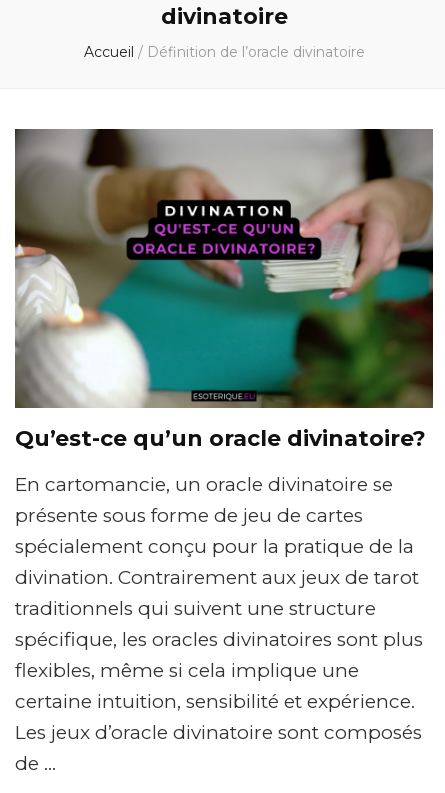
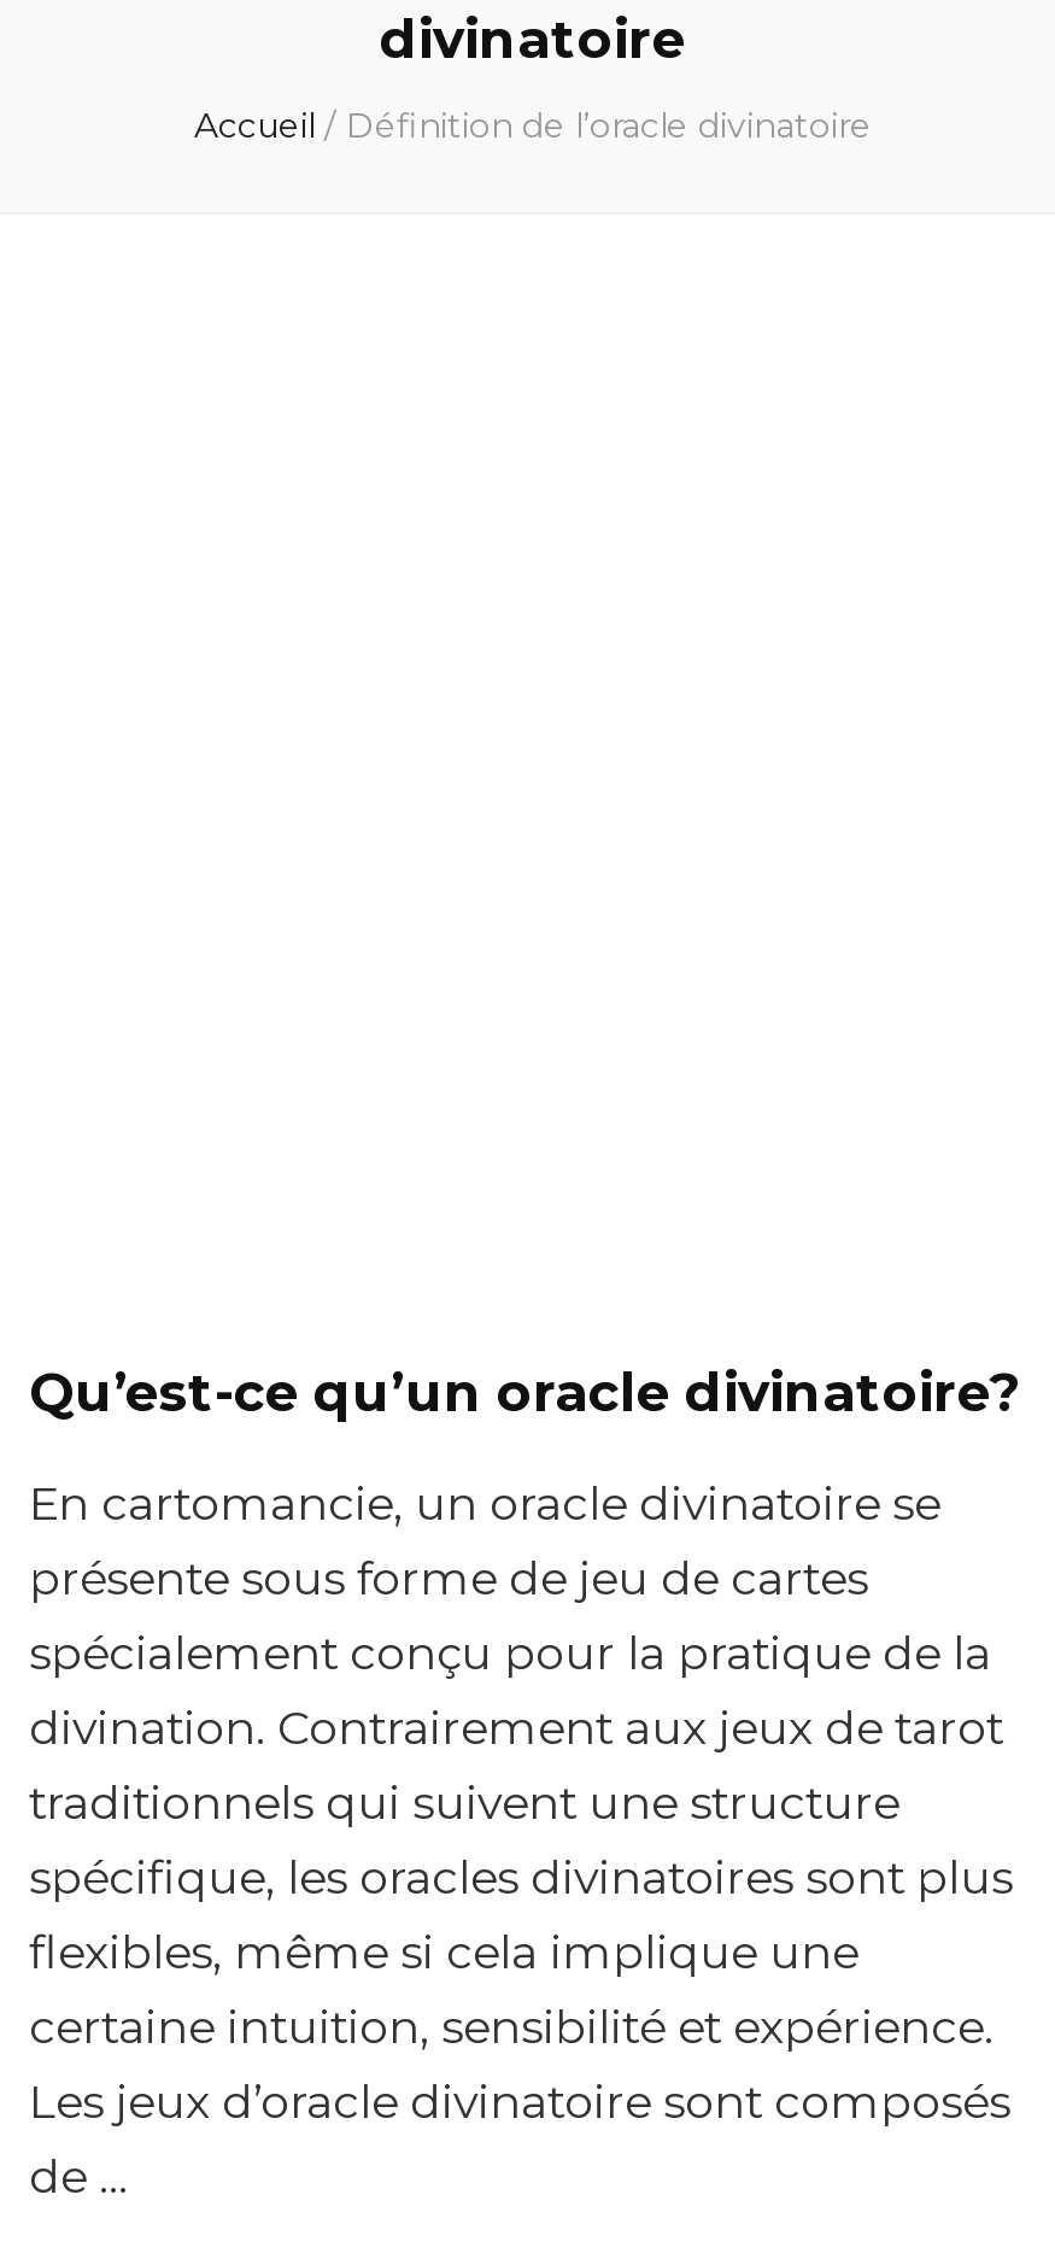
[14,128,434,409] [image] -> none

